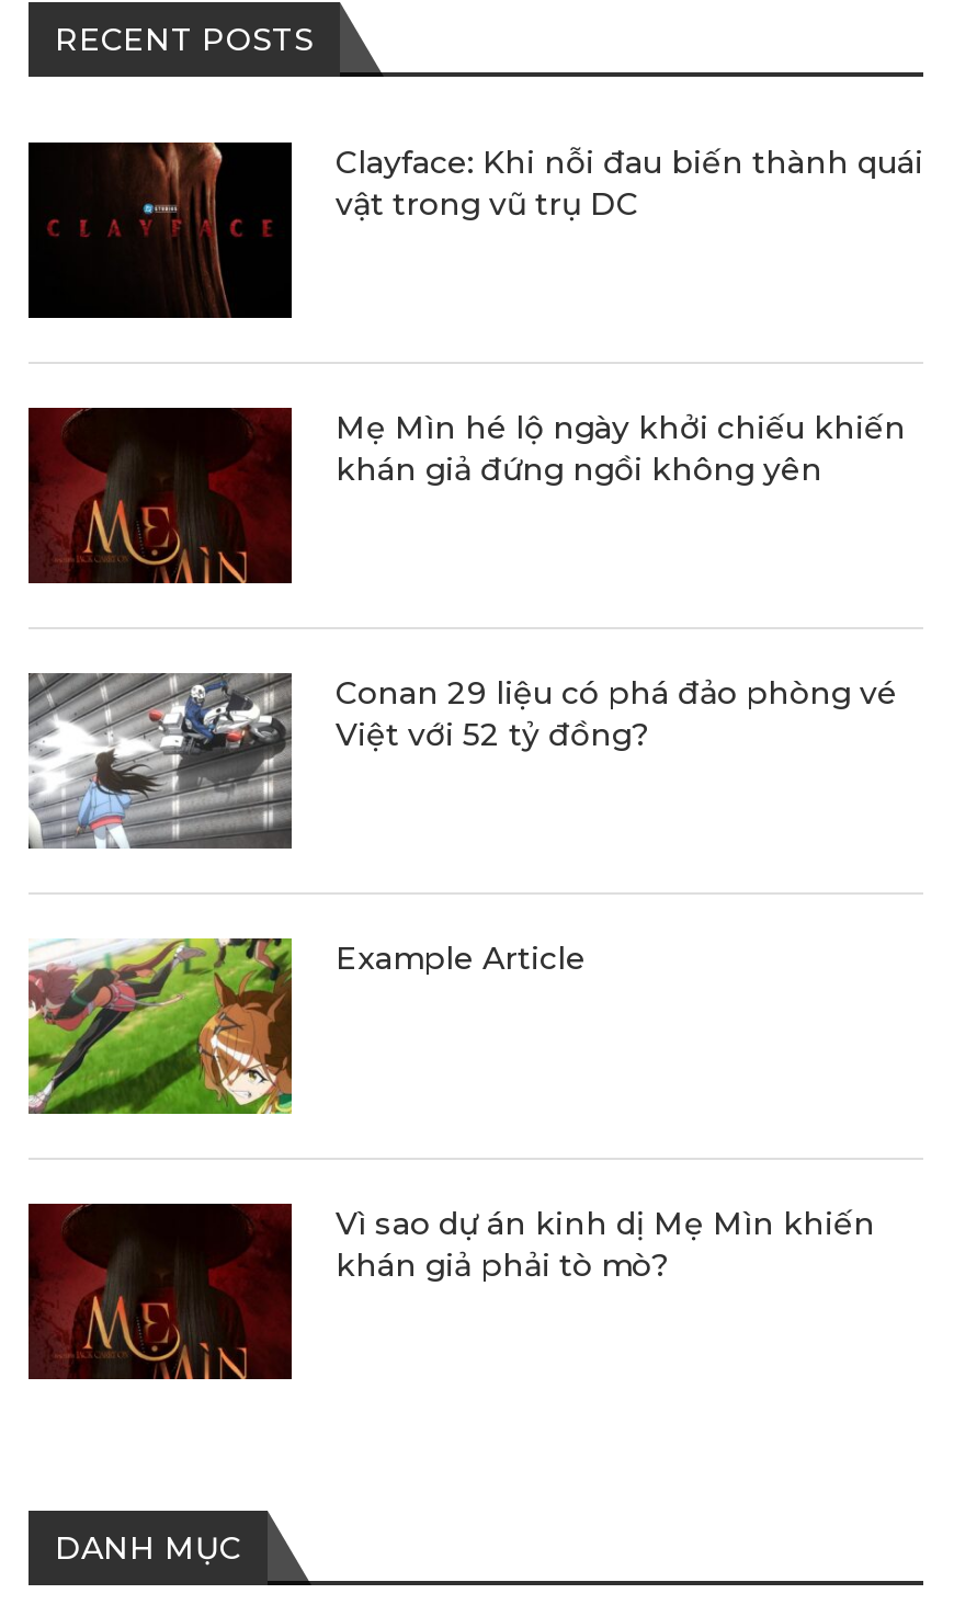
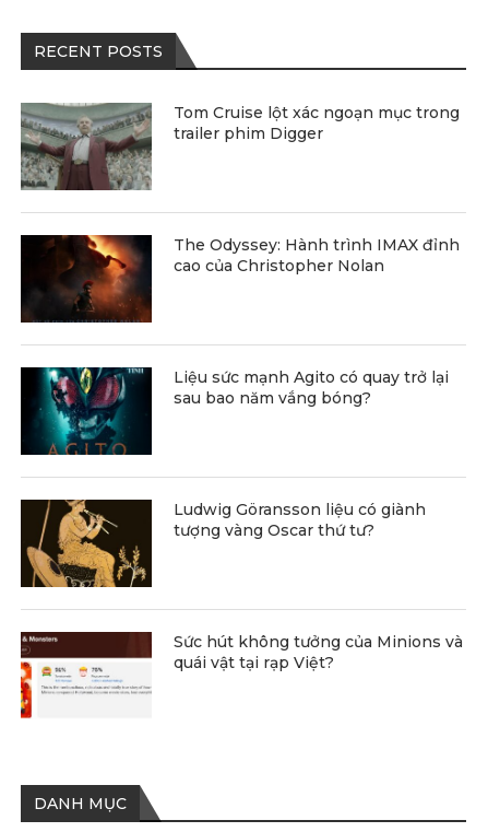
[29,140,923,318] [image] | Clayface: Khi nỗi đau biến thành quái | vật trong vũ trụ DC -> [20,103,460,190] [image] | Tom Cruise lột xác ngoạn mục trong | trailer phim Digger
[29,406,906,585] [image] | Mẹ Mìn hé lộ ngày khởi chiếu khiến | khán giả đứng ngồi không yên -> [21,234,460,324] [image] | The Odyssey: Hành trình IMAX đỉnh | cao của Christopher Nolan
[26,671,897,851] [image] | Conan 29 liệu có phá đảo phòng vé | Việt với 52 tỷ đồng? -> [20,366,449,456] [image] | Liệu sức mạnh Agito có quay trở lại | sau bao năm vắng bóng?
[26,936,586,1116] [image] | Example Article -> [20,499,426,588] [image] | Ludwig Göransson liệu có giành | tượng vàng Oscar thứ tư?
[26,1204,875,1381] [image] | Vì sao dự án kinh dị Mẹ Mìn khiến | khán giả phải tò mò? -> [20,632,463,719] [image] | Sức hút không tưởng của Minions và | quái vật tại rạp Việt?

